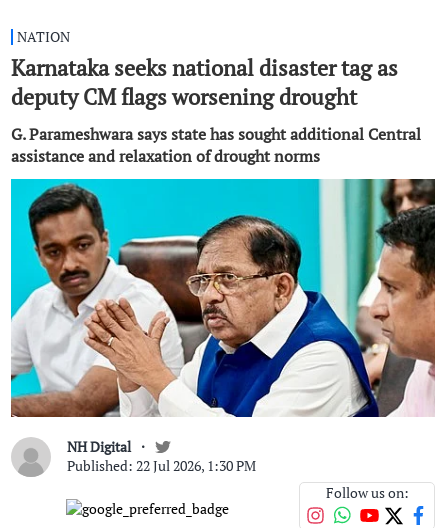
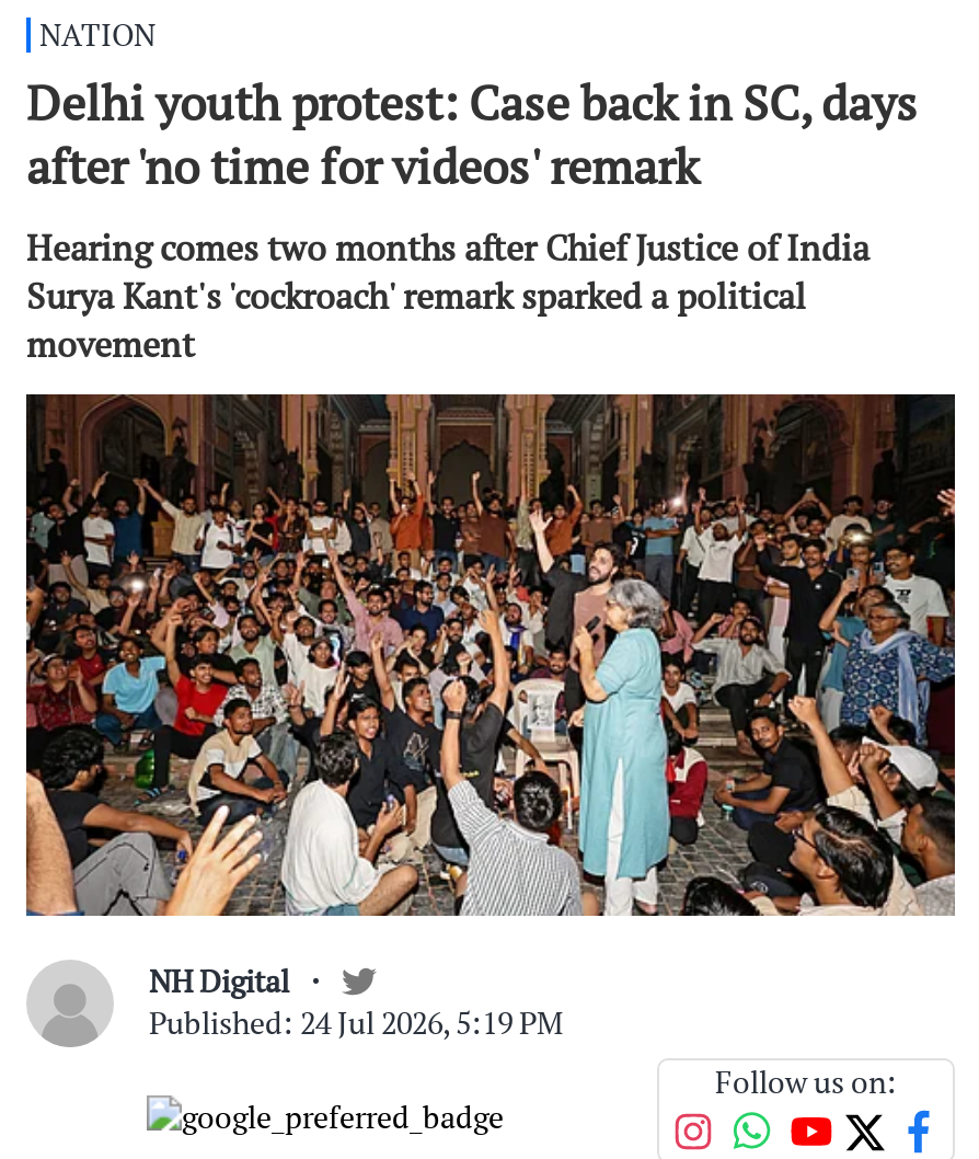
[11,53,421,167] Karnataka seeks national disaster tag as | deputy CM flags worsening drought | G. Parameshwara says state has sought additional Central | assistance and relaxation of drought norms -> [26,70,918,368] Delhi youth protest: Case back in SC, days | after 'no time for videos' remark | Hearing comes two months after Chief Justice of India | Surya Kant's 'cockroach' remark sparked a political | movement
[10,178,436,475] [image] | Published: 22 Jul 2026, 1:30 PM -> [24,392,957,1043] [image] | Published: 24 Jul 2026, 5:19 PM

